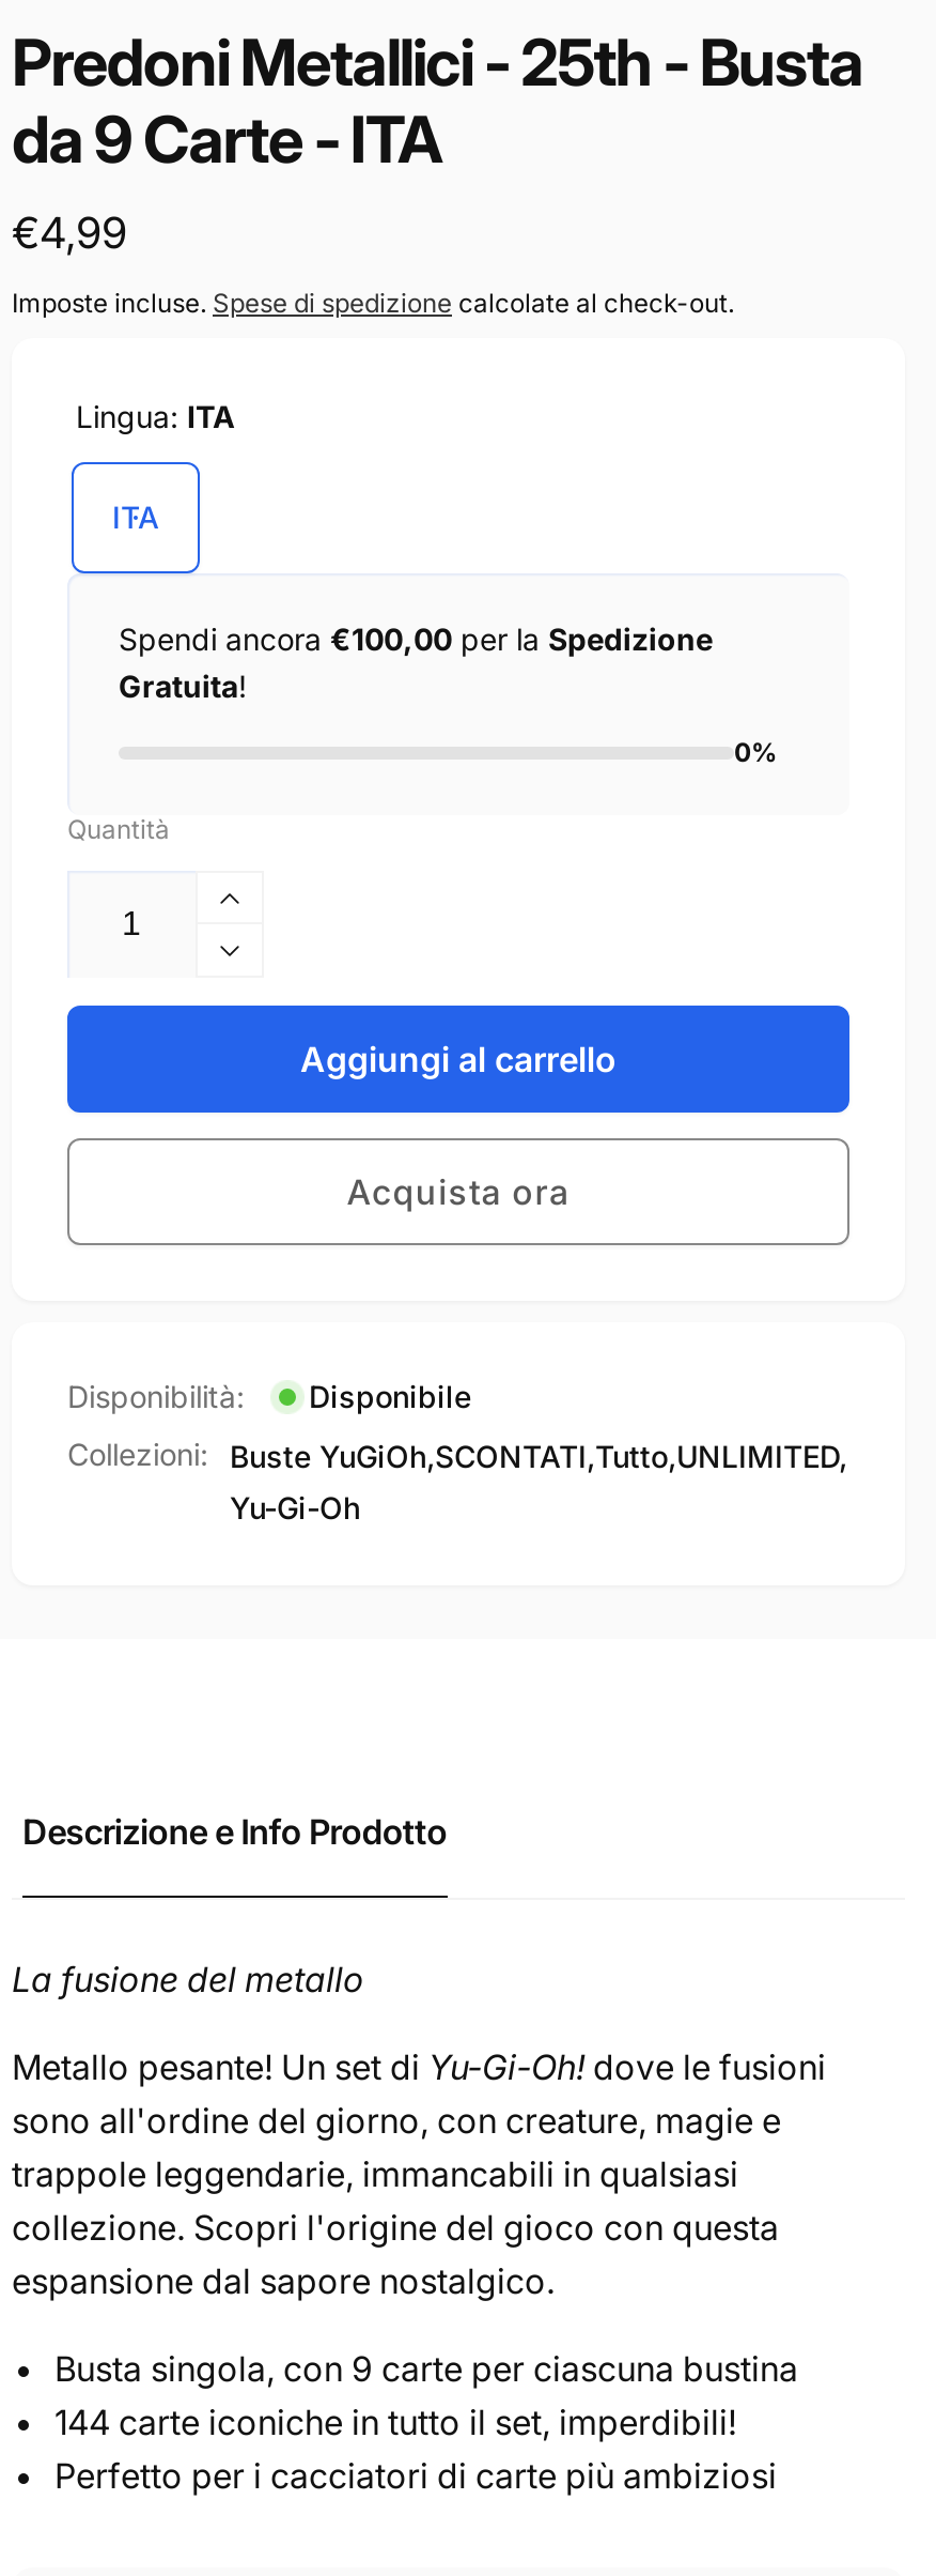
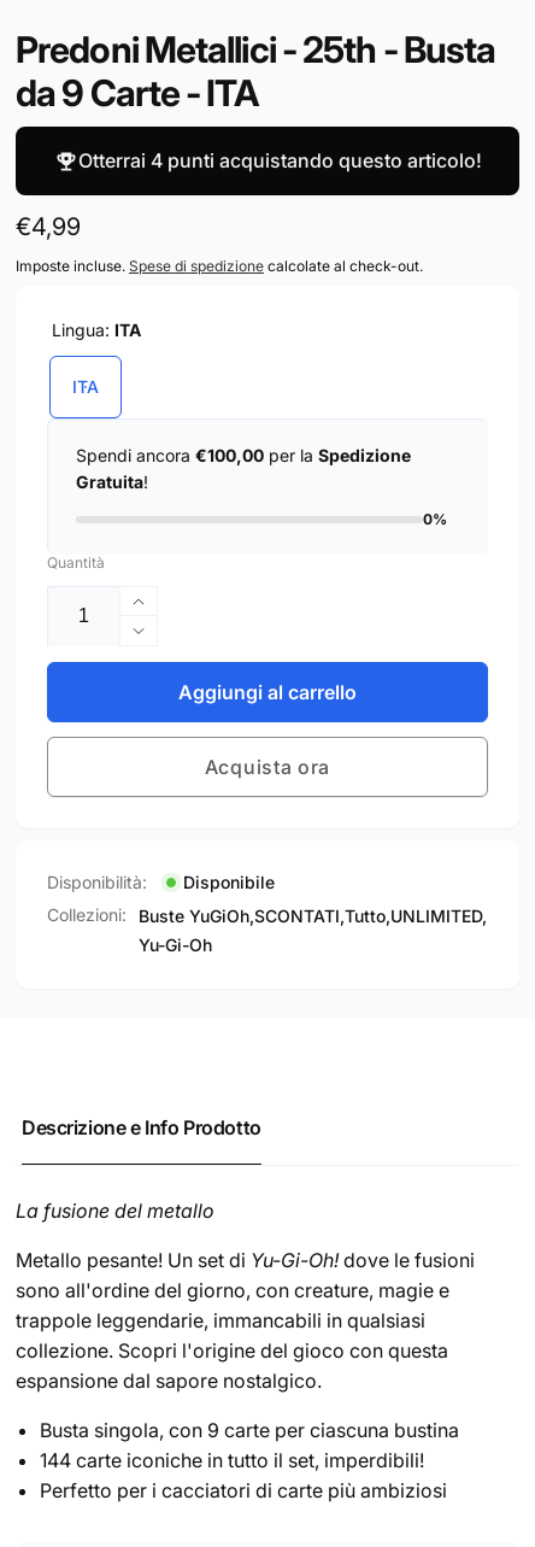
none -> [78,149,481,173] Otterrai 4 punti acquistando questo articolo!

